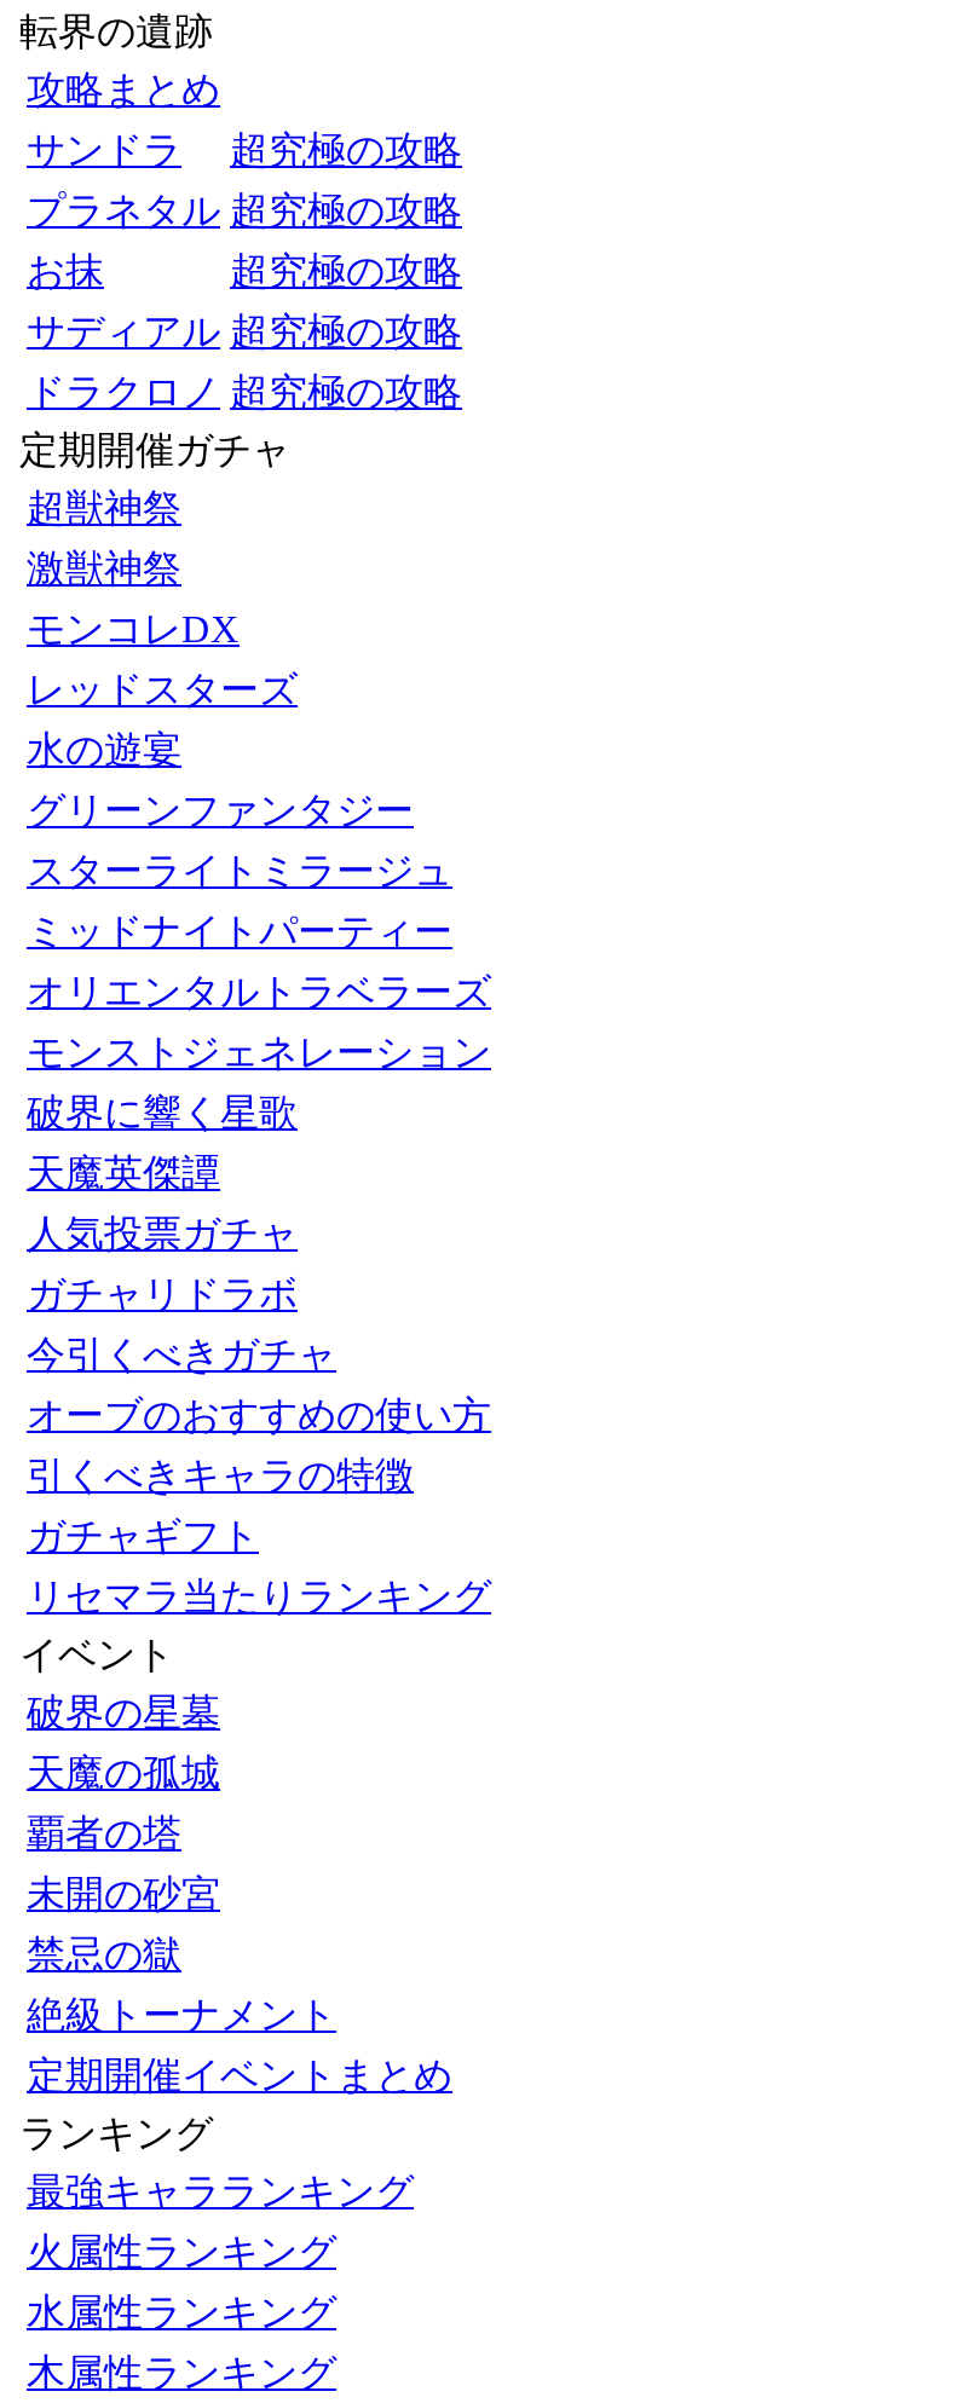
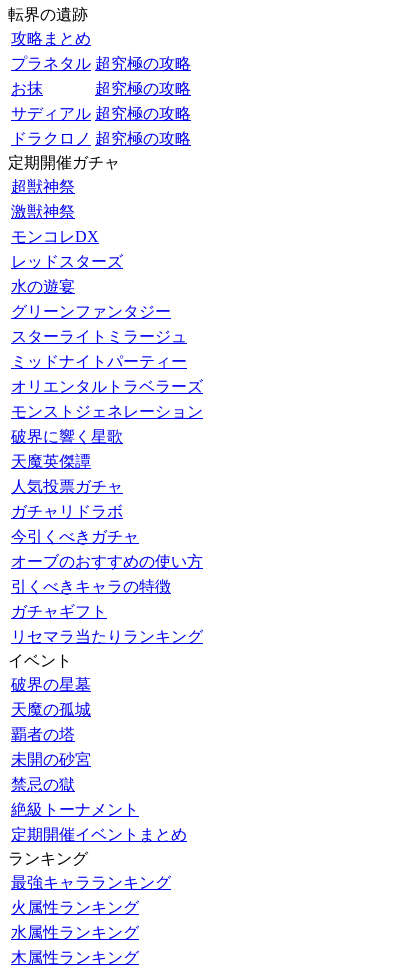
[27,129,462,171] サンドラ | 超究極の攻略 -> none

